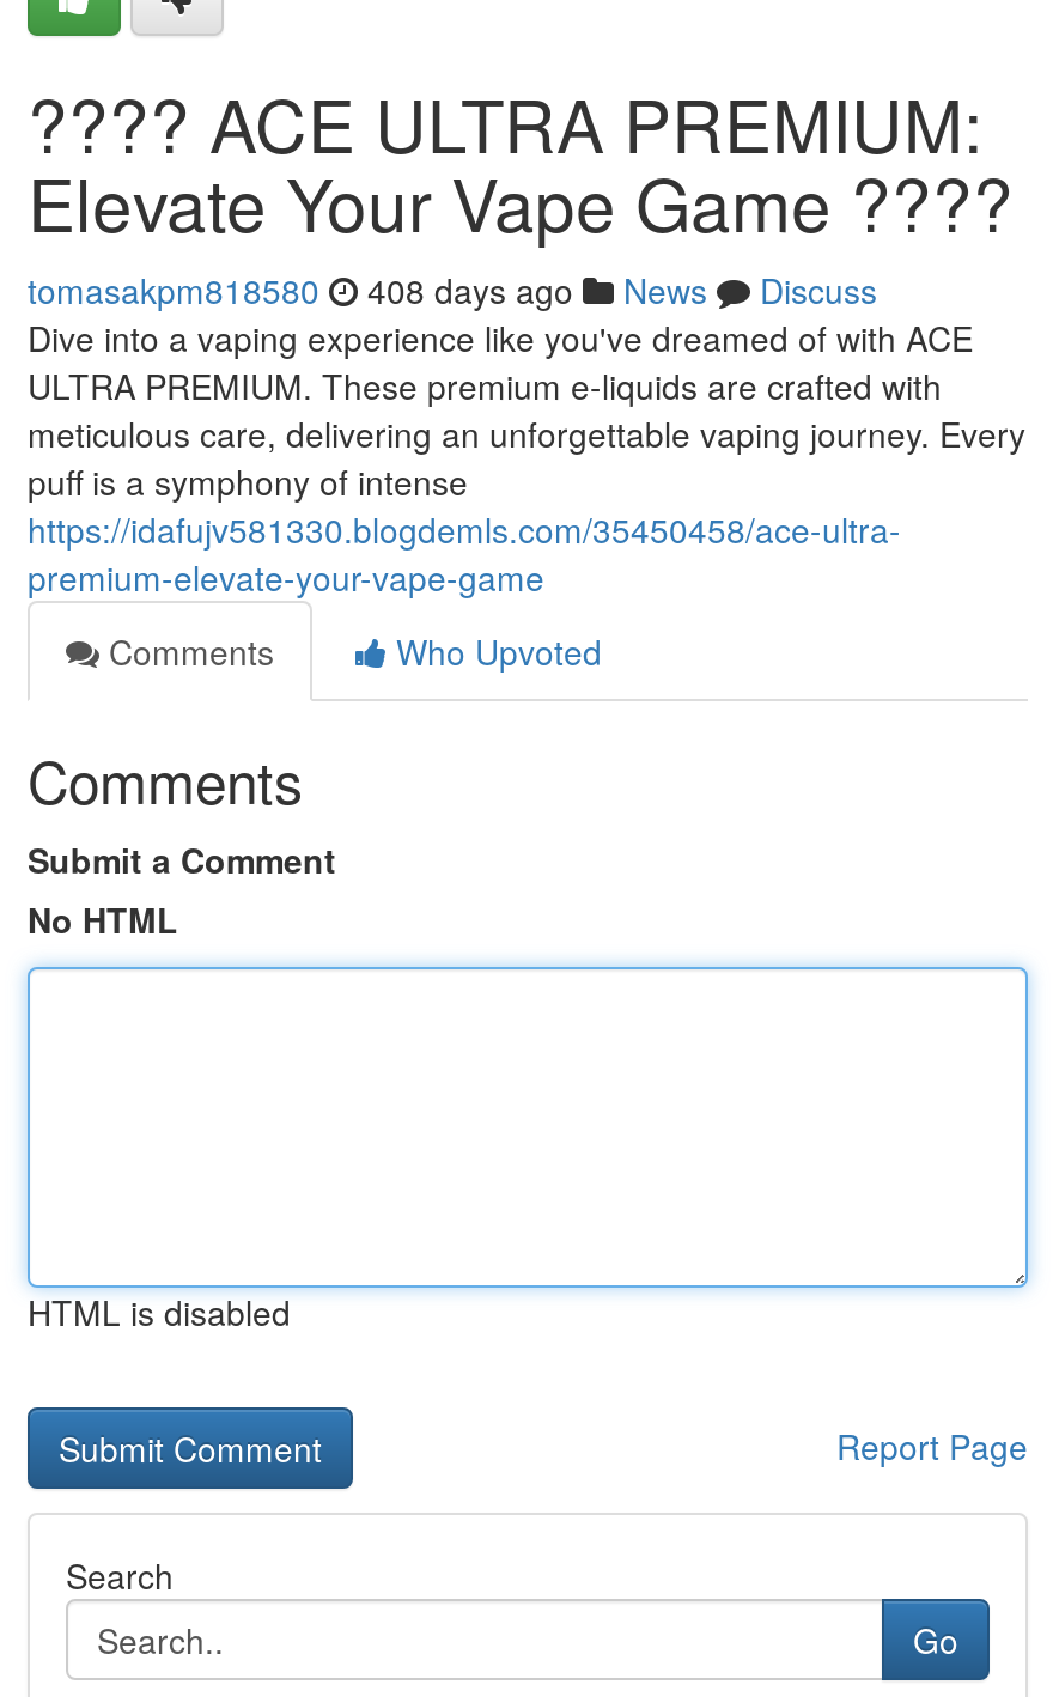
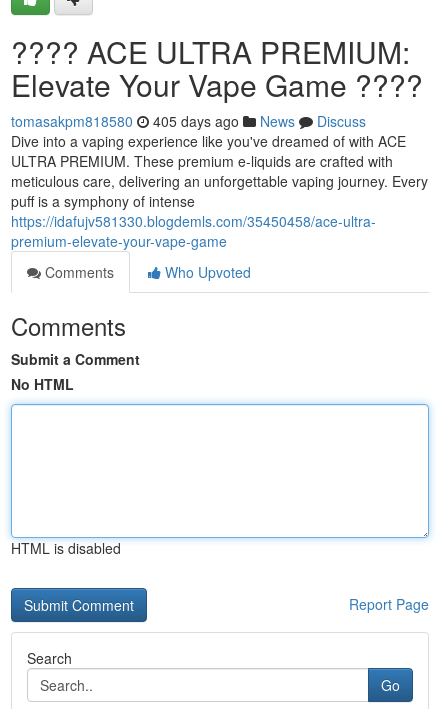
[28,266,877,314] tomasakpm818580 408 days ago News Discuss -> [11,111,366,131] tomasakpm818580 405 days ago News Discuss

